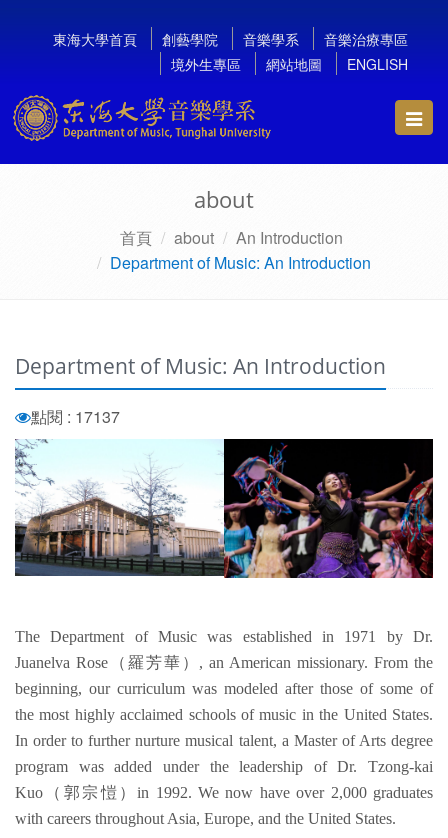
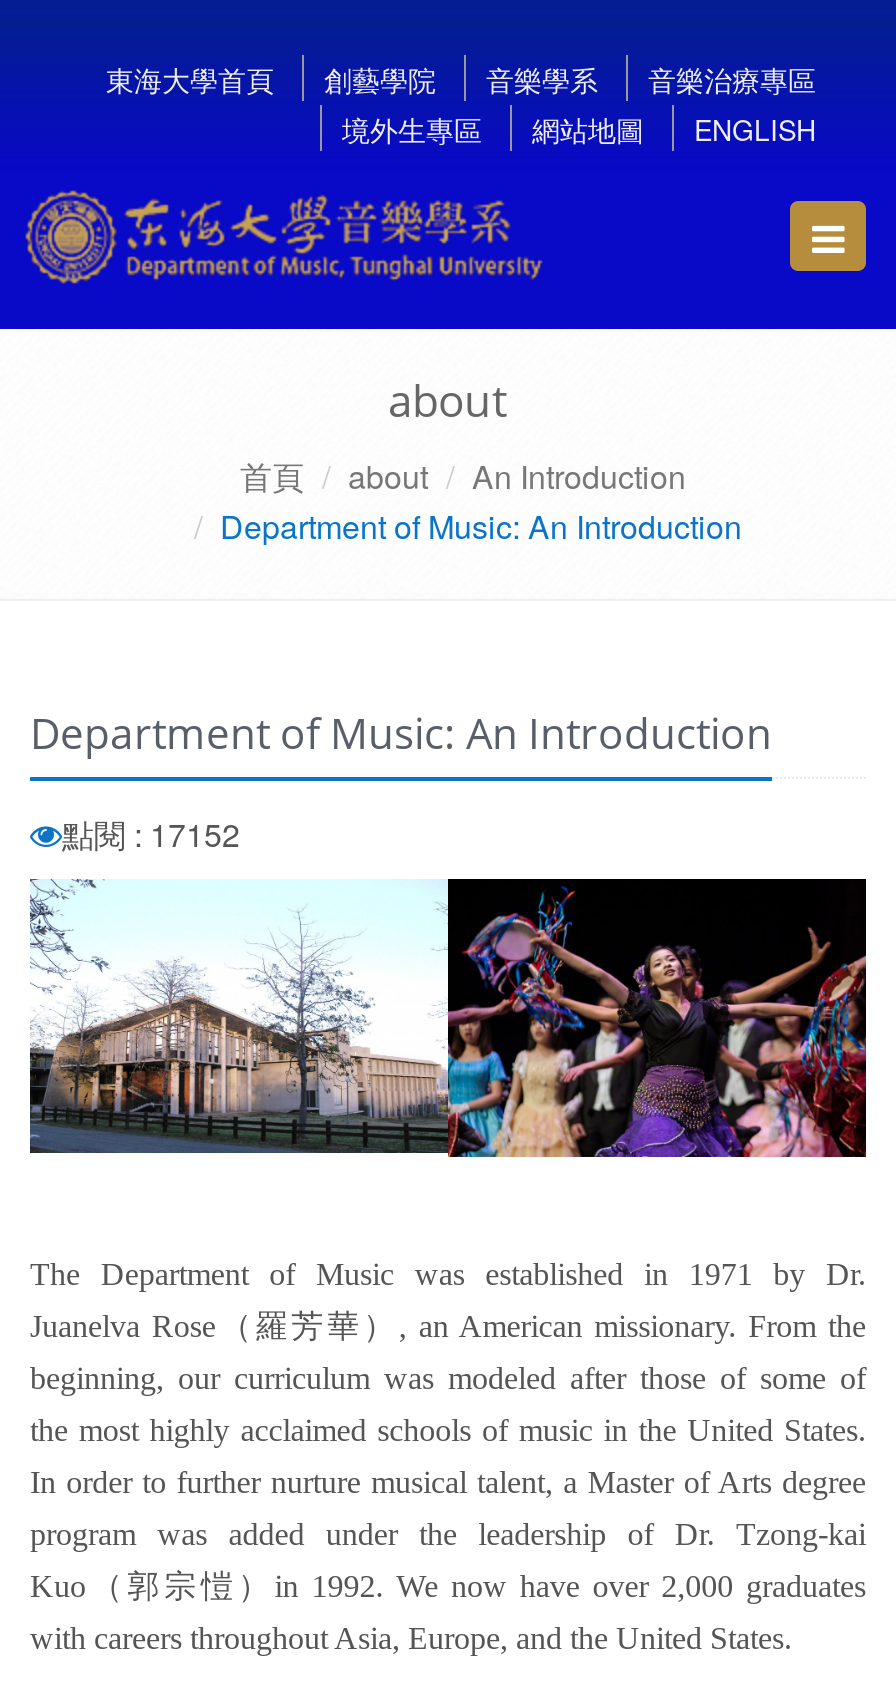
[31,405,120,428] 點閱 : 17137 -> [62,811,240,857] 點閱 : 17152

